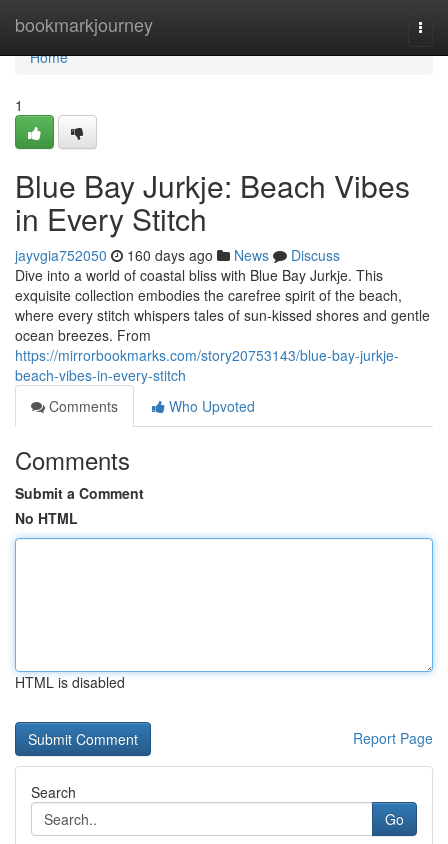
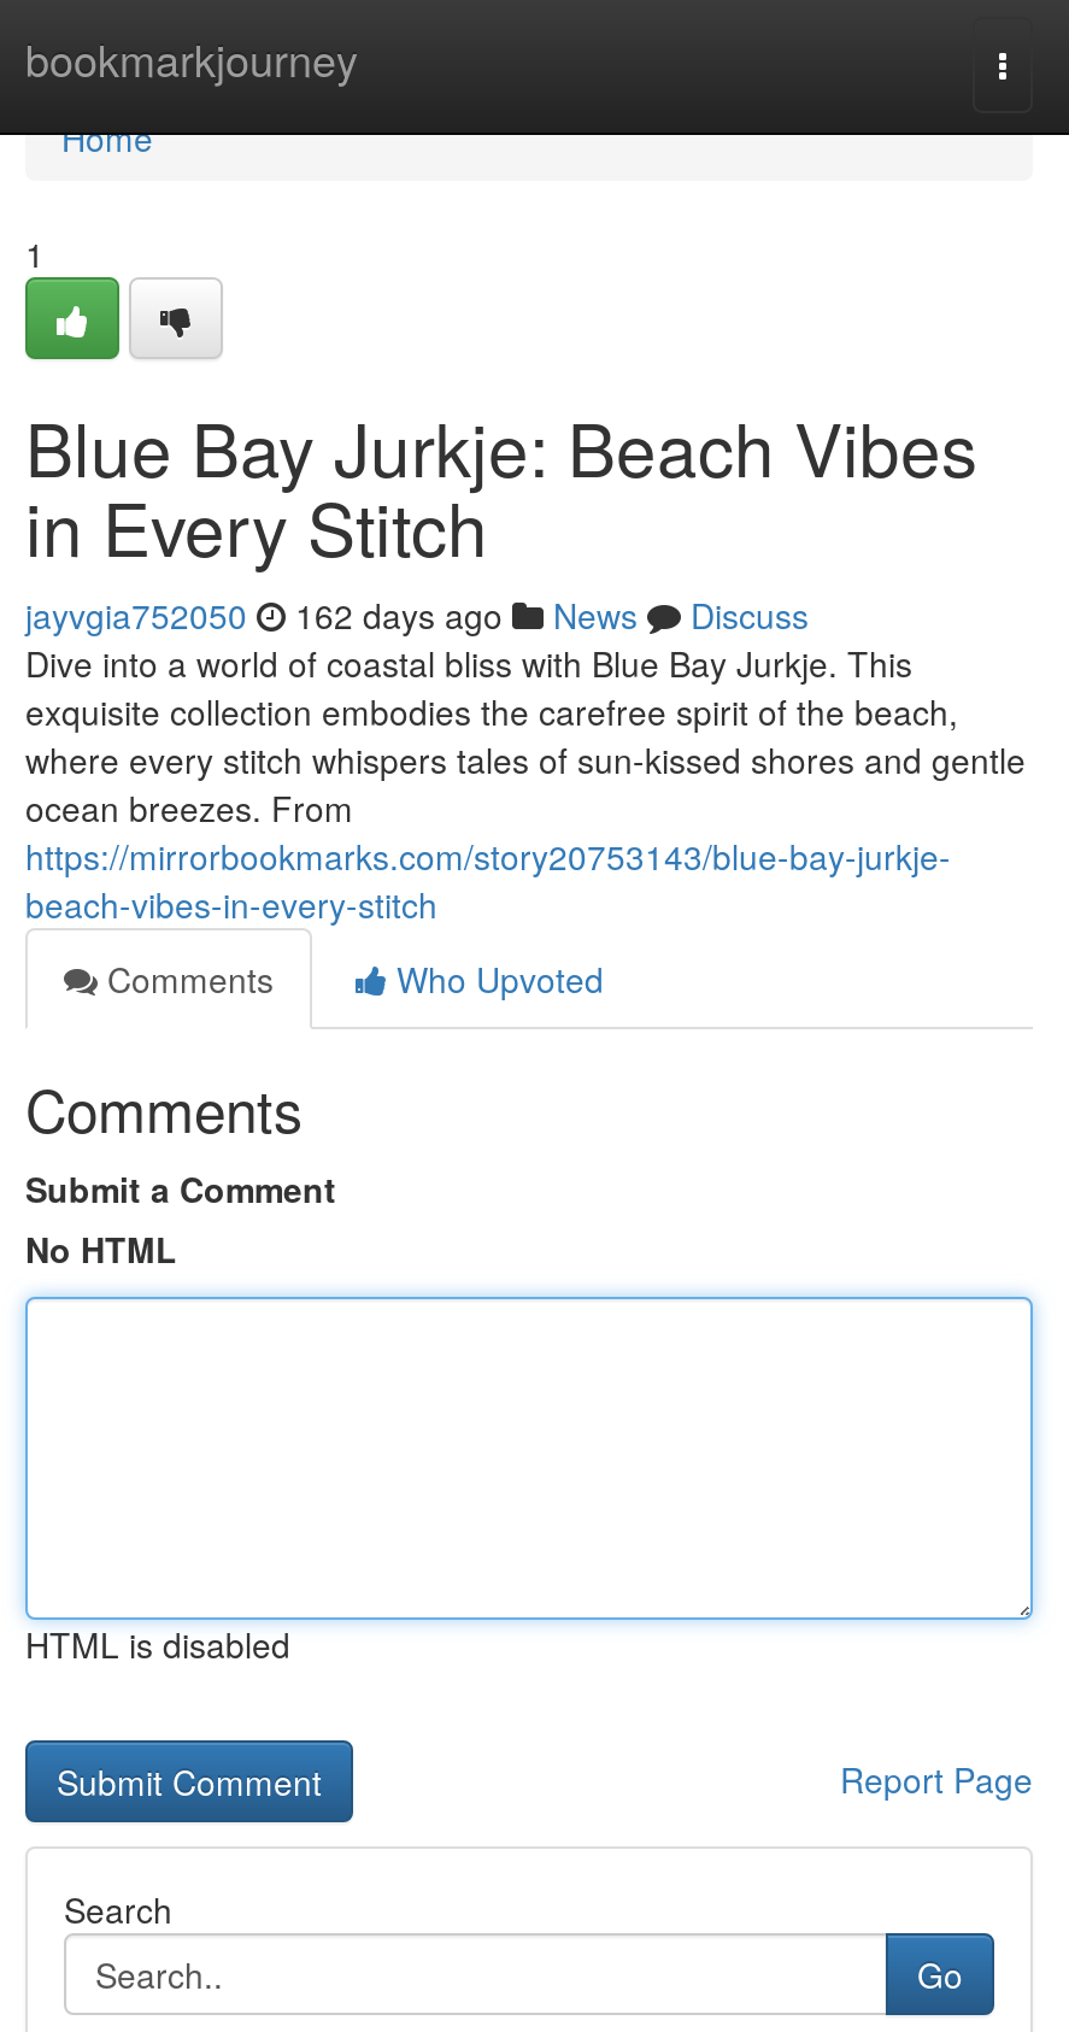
[15,245,340,265] jayvgia752050 160 days ago News Discuss -> [25,591,809,639] jayvgia752050 162 days ago News Discuss

